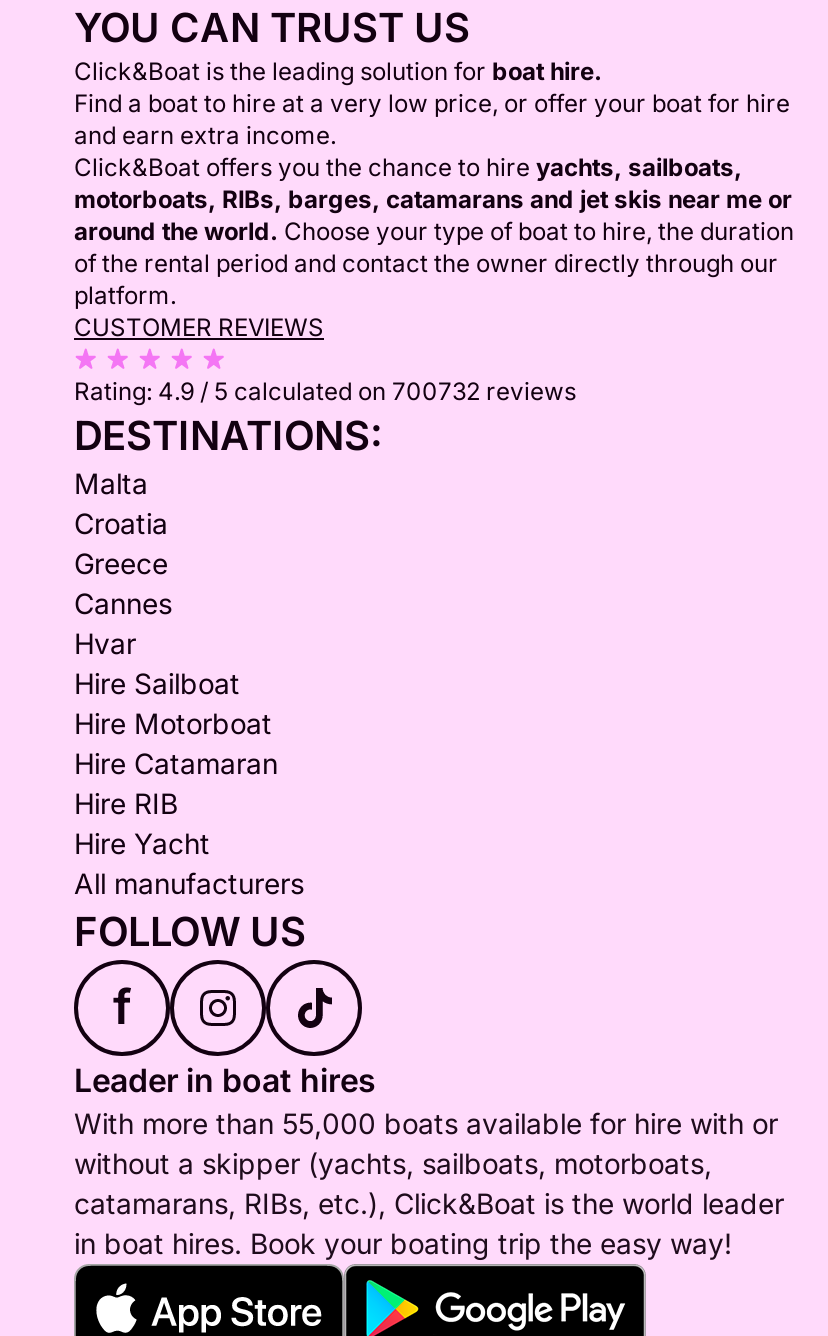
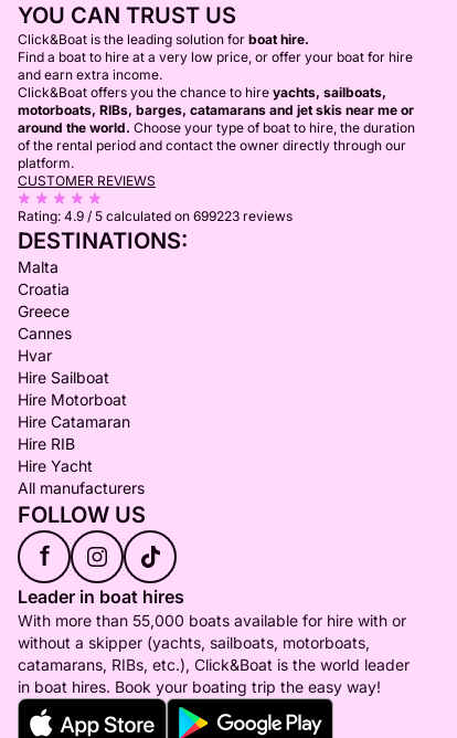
[74,376,576,406] Rating: 4.9 / 5 calculated on 700732 reviews -> [18,208,293,224] Rating: 4.9 / 5 calculated on 699223 reviews

